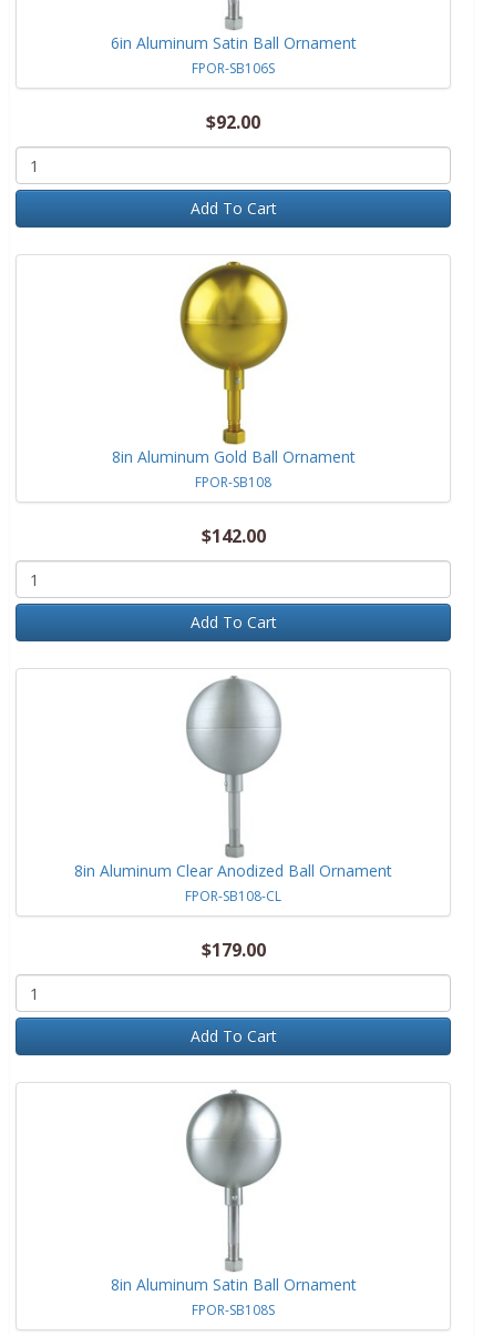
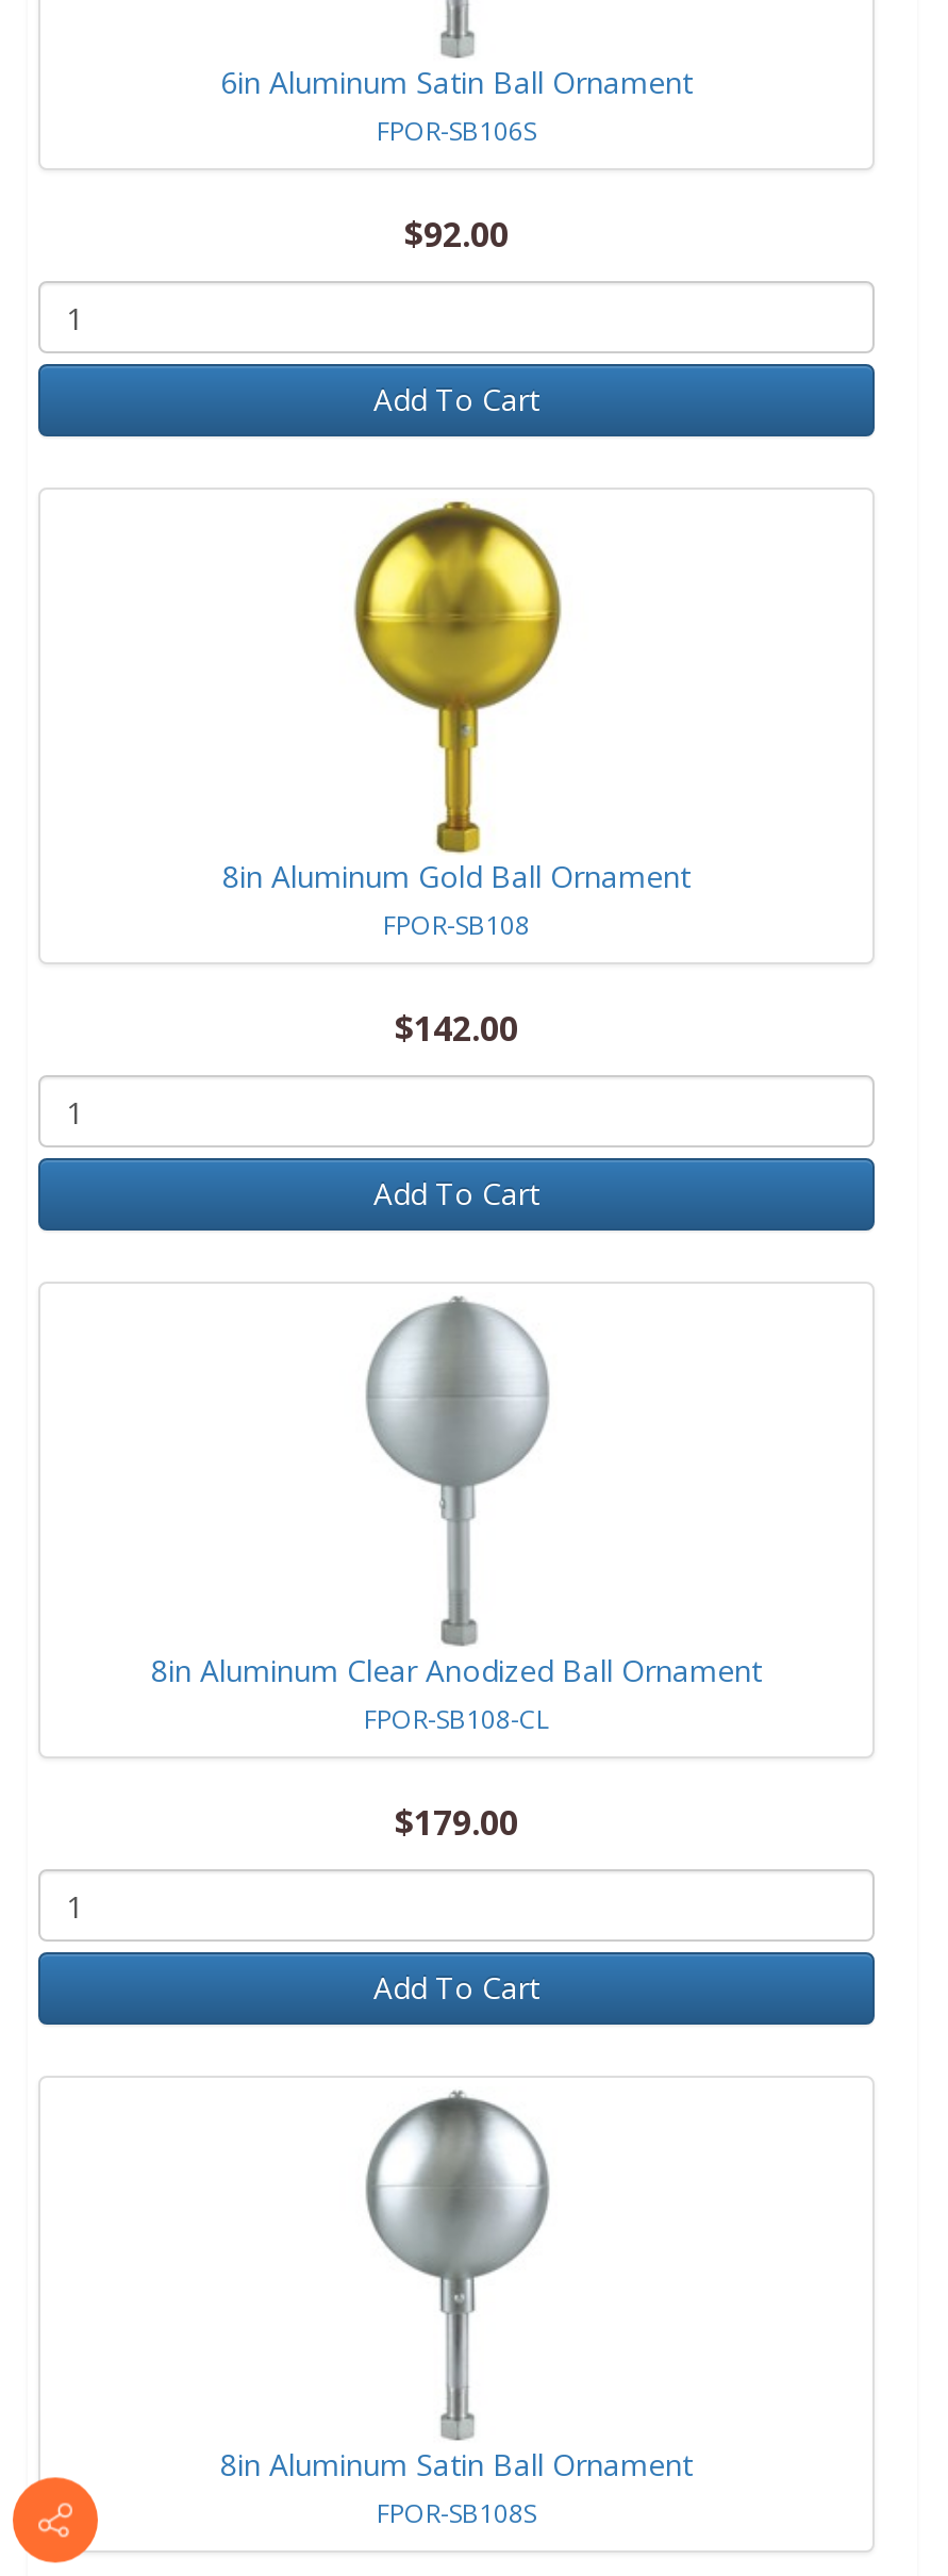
none -> [11,2476,100,2565] [image]

